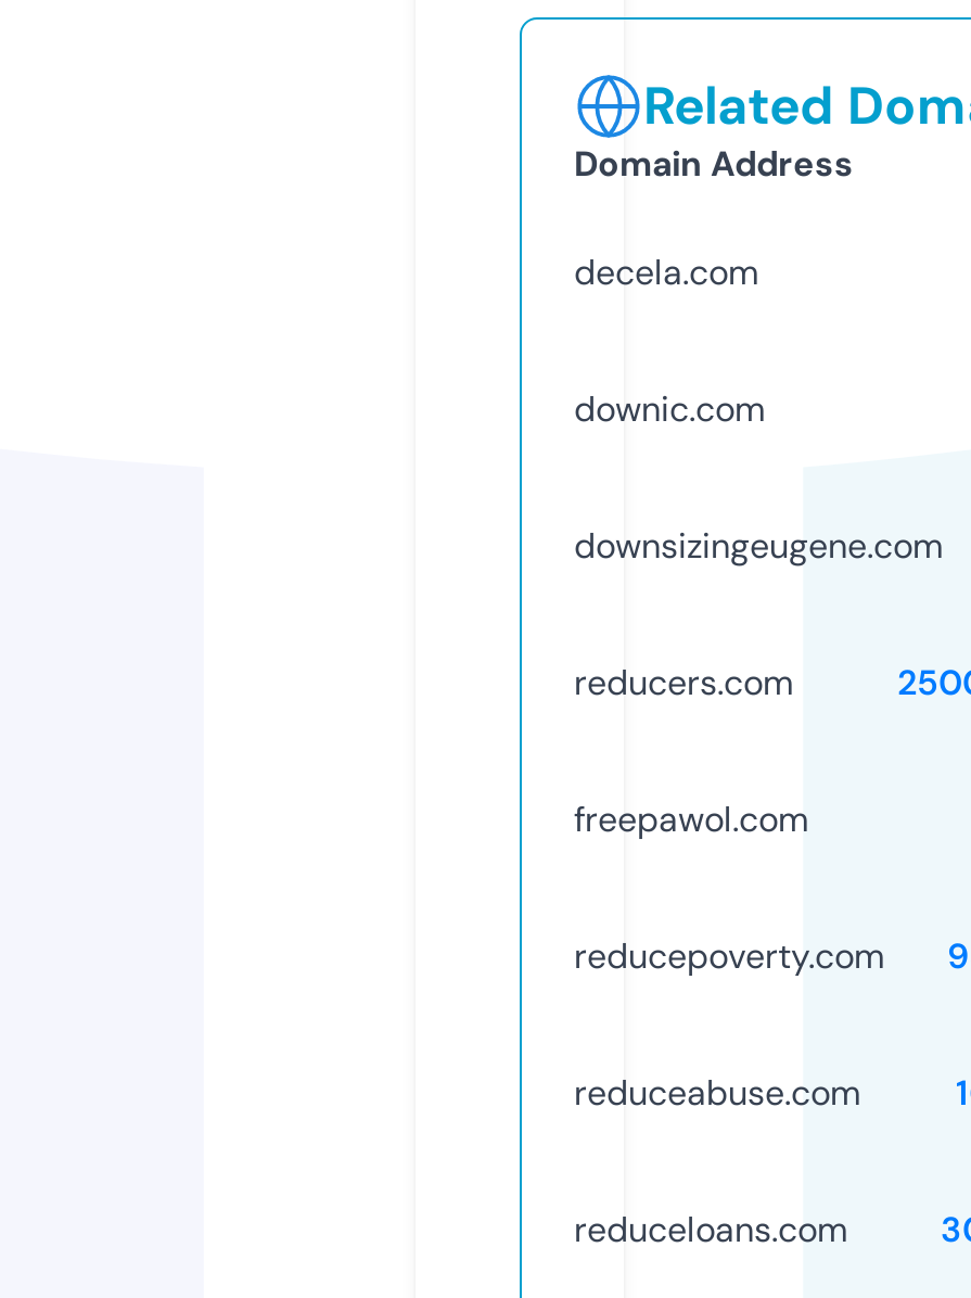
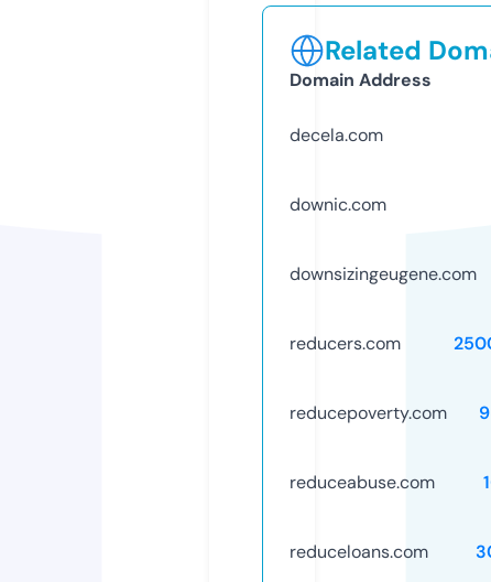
[574,796,808,842] freepawol.com -> none

